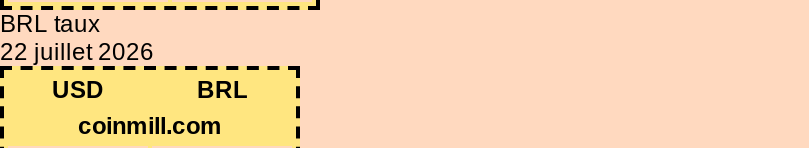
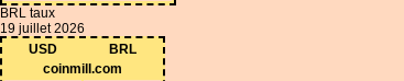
[0,38,154,66] 22 juillet 2026 -> [0,21,85,36] 19 juillet 2026

